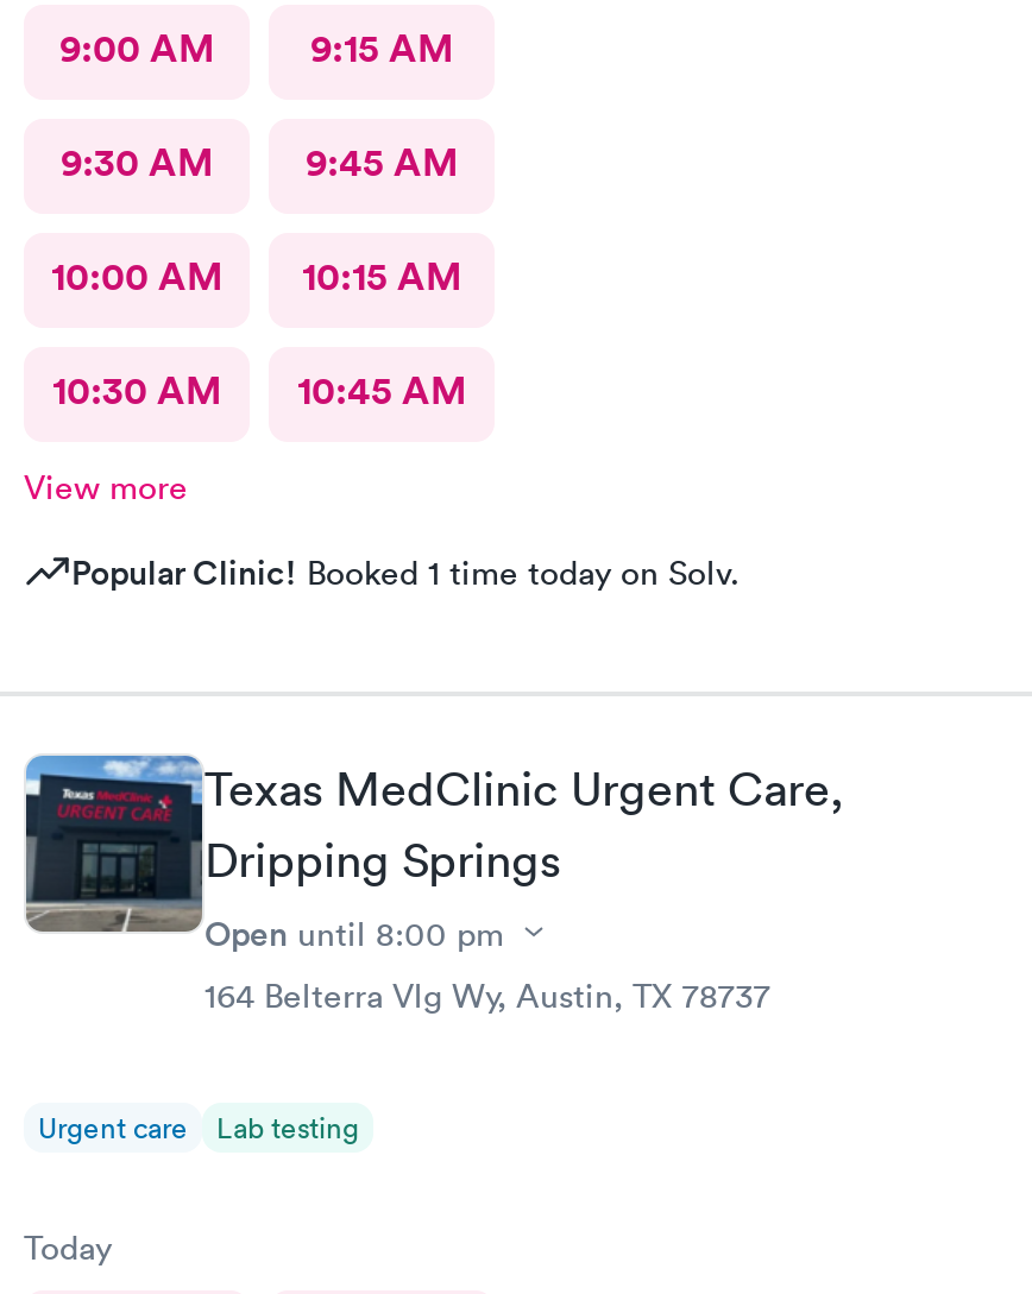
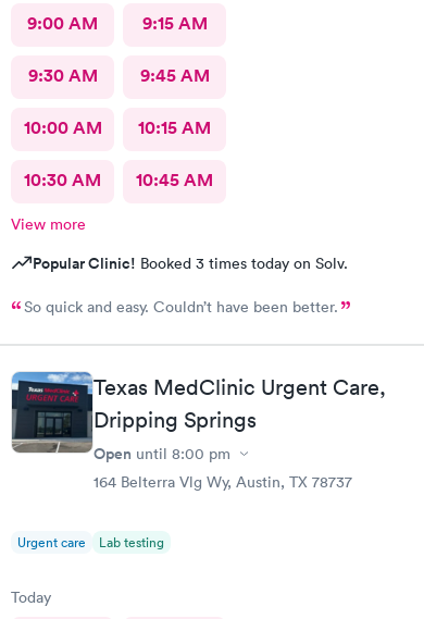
[71,549,740,596] Popular Clinic! Booked 1 time today on Solv. -> [24,252,348,316] Popular Clinic! Booked 3 times today on Solv. | So quick and easy. Couldn’t have been better.

